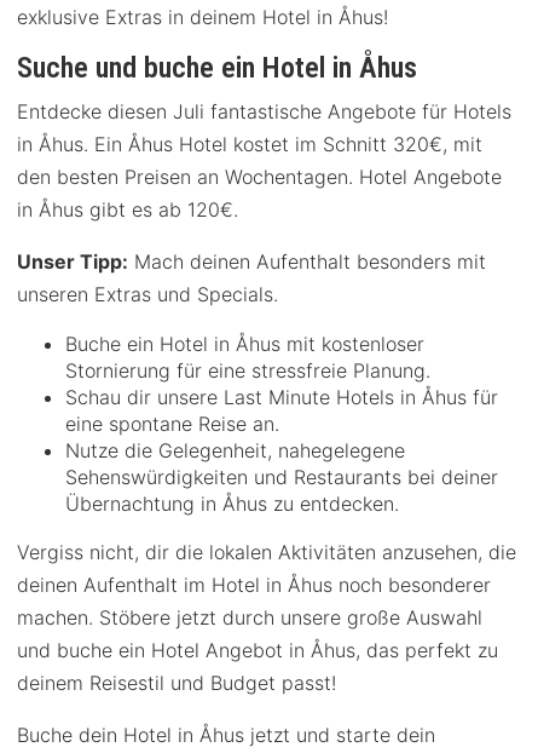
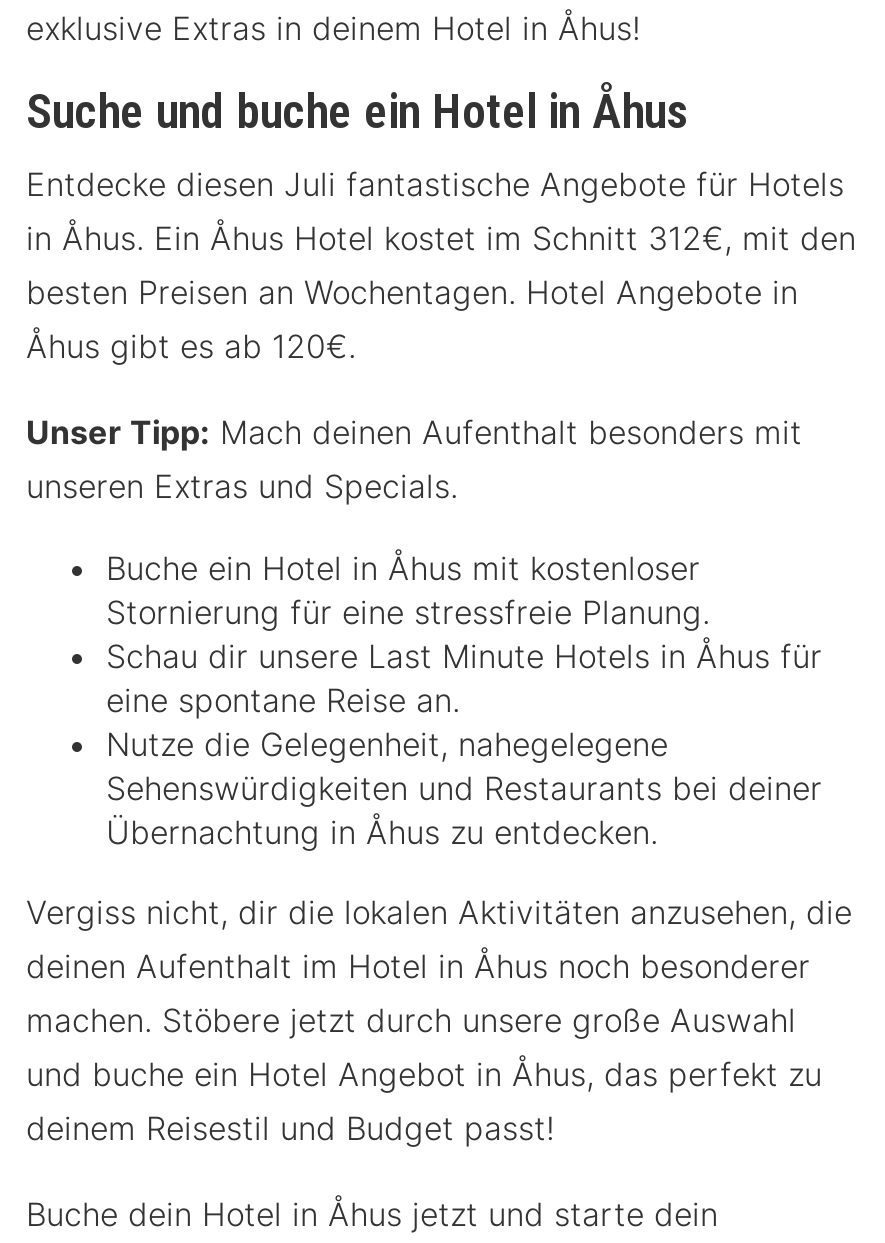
[17,132,502,221] in Åhus. Ein Åhus Hotel kostet im Schnitt 320€, mit | den besten Preisen an Wochentagen. Hotel Angebote | in Åhus gibt es ab 120€. -> [26,218,856,366] in Åhus. Ein Åhus Hotel kostet im Schnitt 312€, mit den | besten Preisen an Wochentagen. Hotel Angebote in | Åhus gibt es ab 120€.

